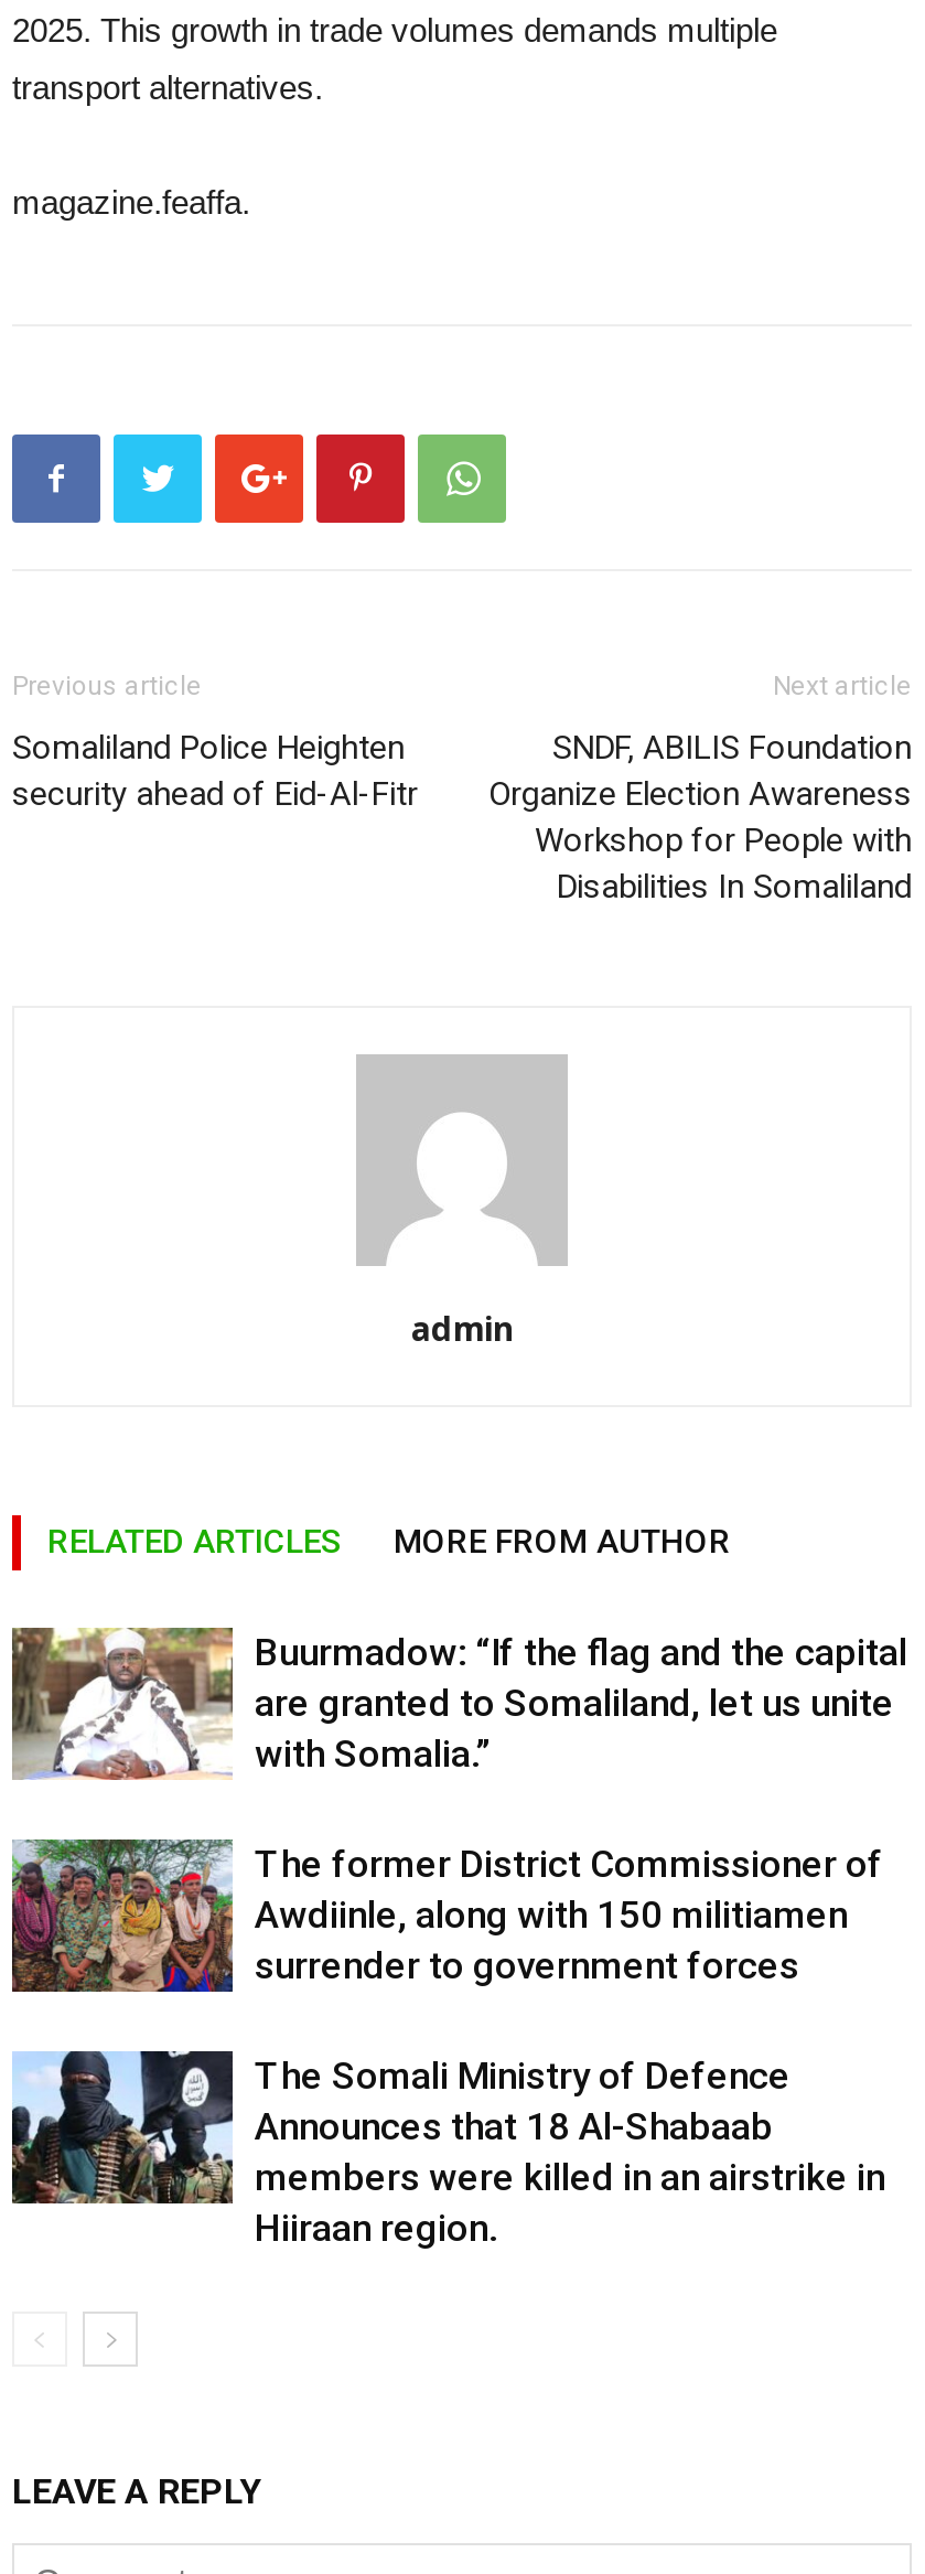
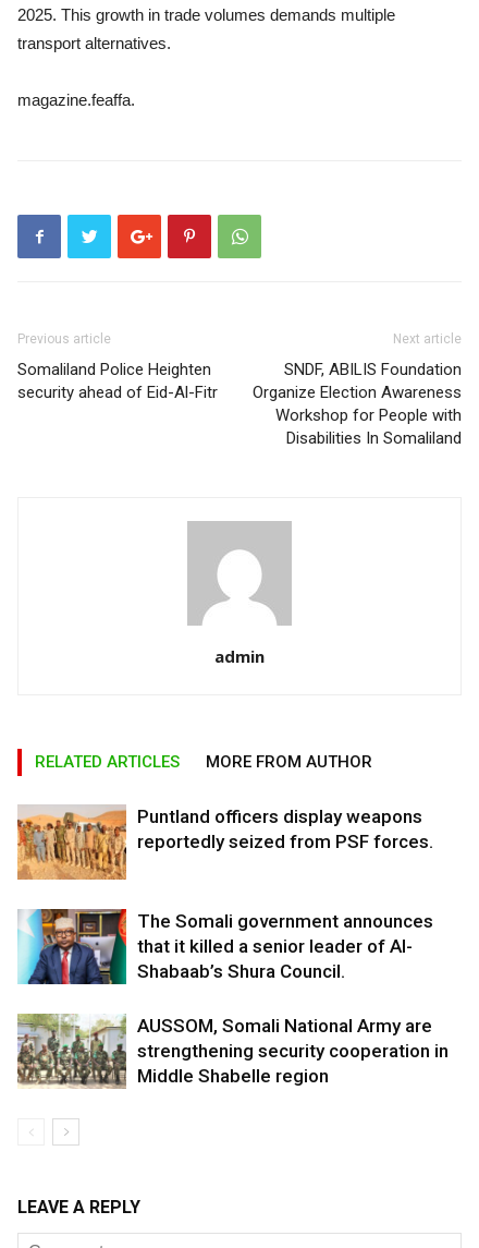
[10,1628,907,1780] [image] | Buurmadow: “If the flag and the capital | are granted to Somaliland, let us unite | with Somalia.” -> [16,804,433,881] [image] | Puntland officers display weapons | reportedly seized from PSF forces.
[10,1837,883,1994] [image] | The former District Commissioner of | Awdiinle, along with 150 militiamen | surrender to government forces -> [17,908,433,985] [image] | The Somali government announces | that it killed a senior leader of Al- | Shabaab’s Shura Council.
[10,2049,885,2250] [image] | The Somali Ministry of Defence | Announces that 18 Al-Shabaab | members were killed in an airstrike in | Hiiraan region. -> [16,1013,449,1089] [image] | AUSSOM, Somali National Army are | strengthening security cooperation in | Middle Shabelle region

